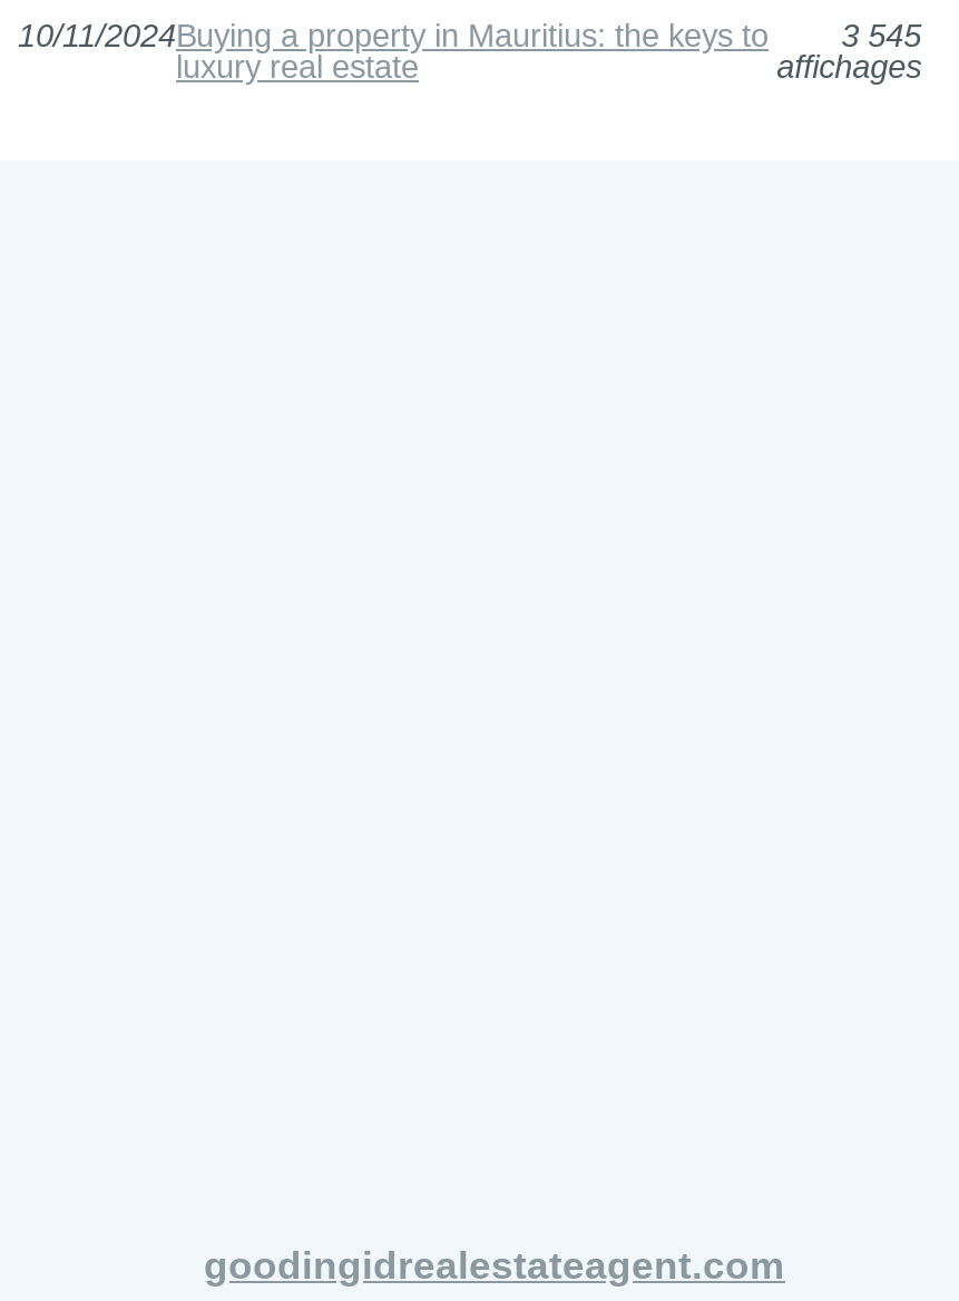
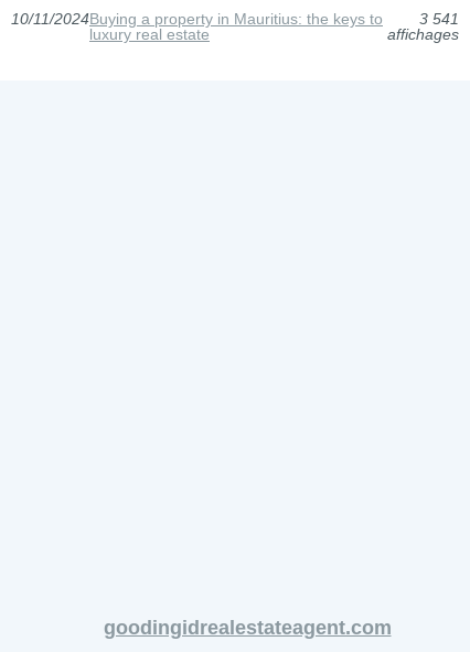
[841,18,921,54] 3 545 -> [419,10,459,28] 3 541

